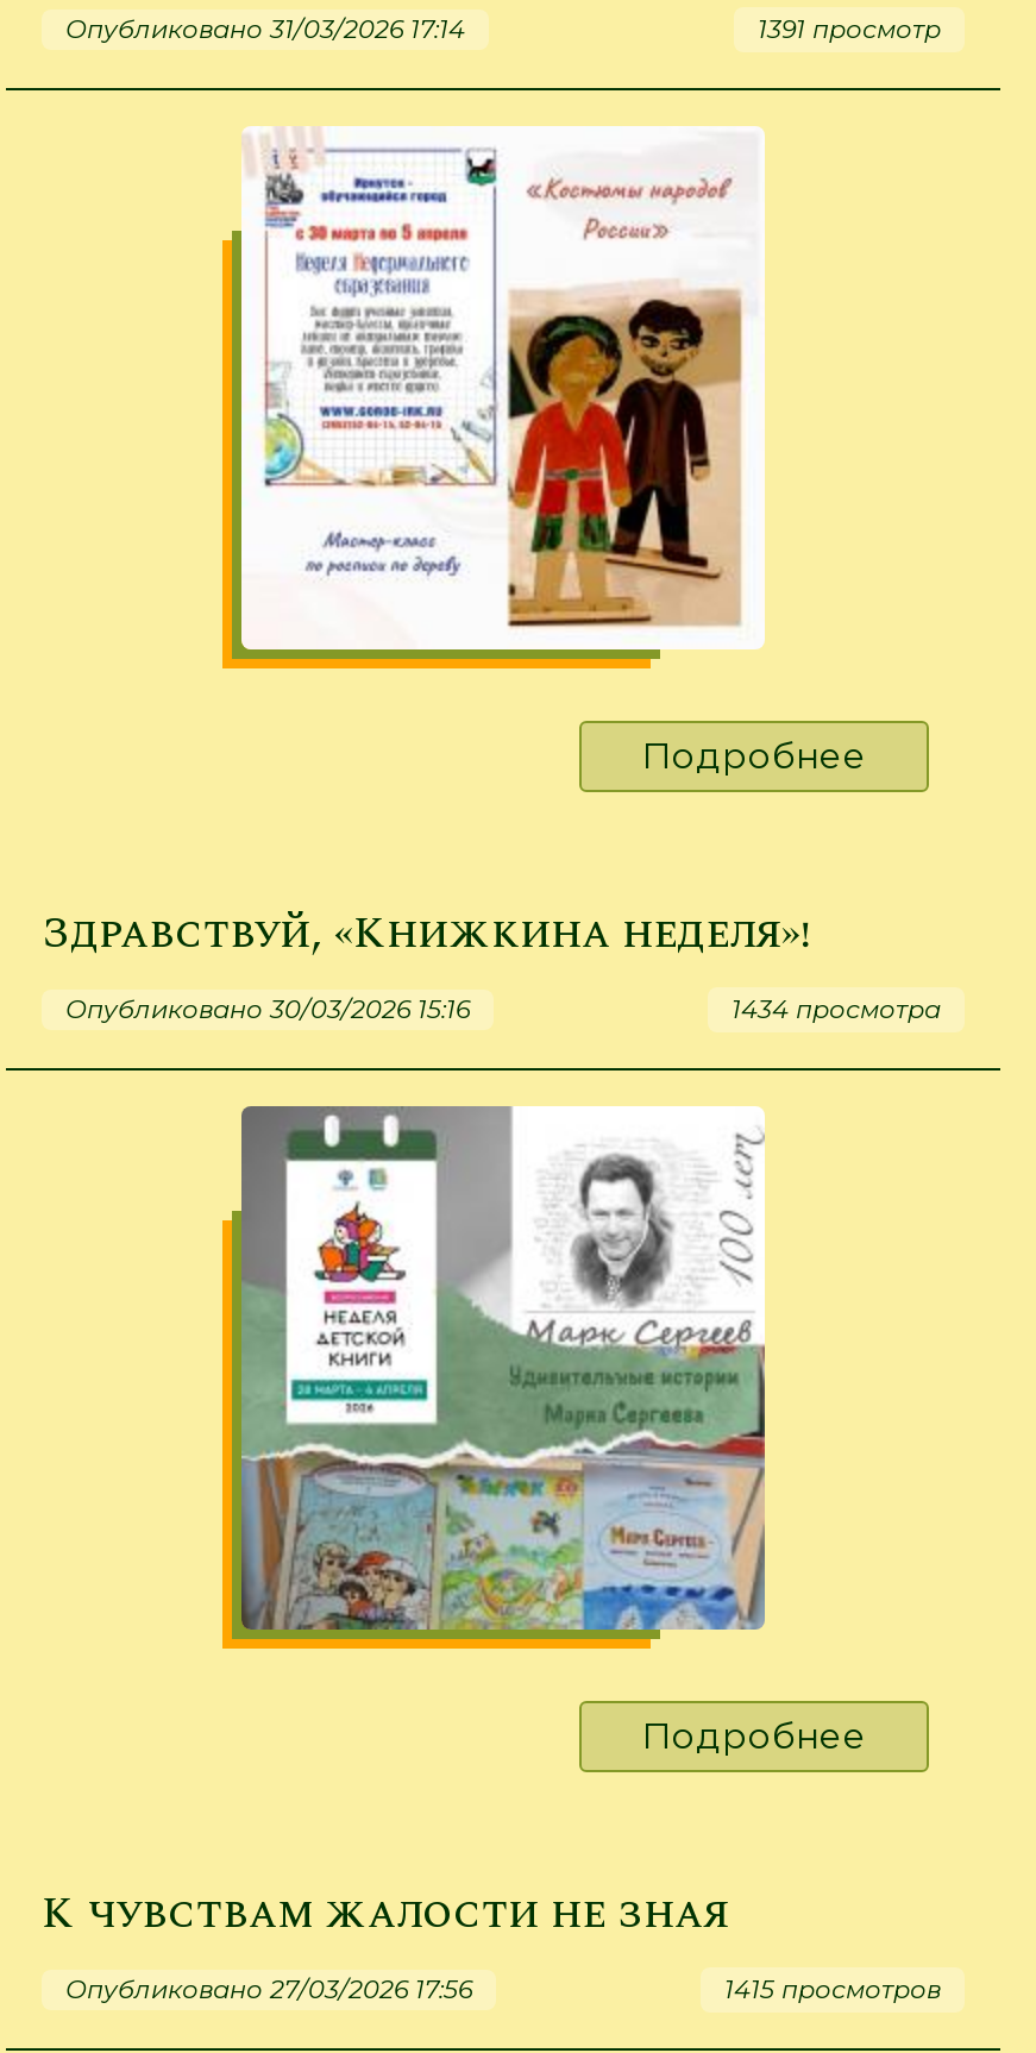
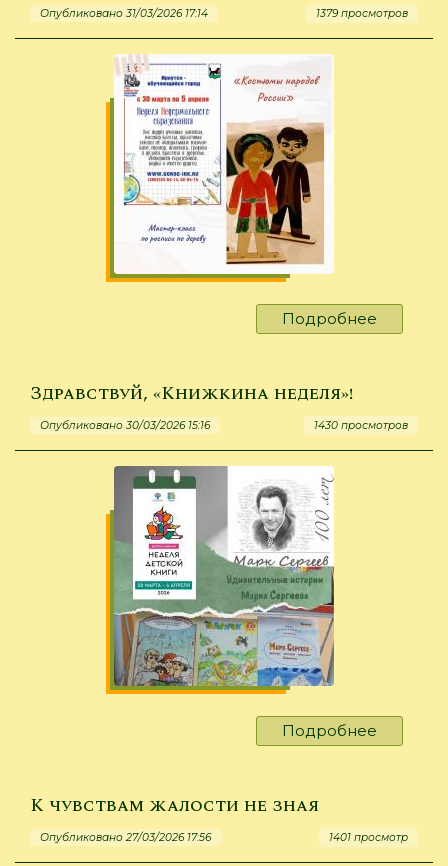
[758,14,941,45] 1391 просмотр -> [316,7,408,20] 1379 просмотров
[732,994,941,1025] 1434 просмотра -> [314,419,408,432] 1430 просмотров
[724,1974,941,2005] 1415 просмотров -> [329,831,408,844] 1401 просмотр

